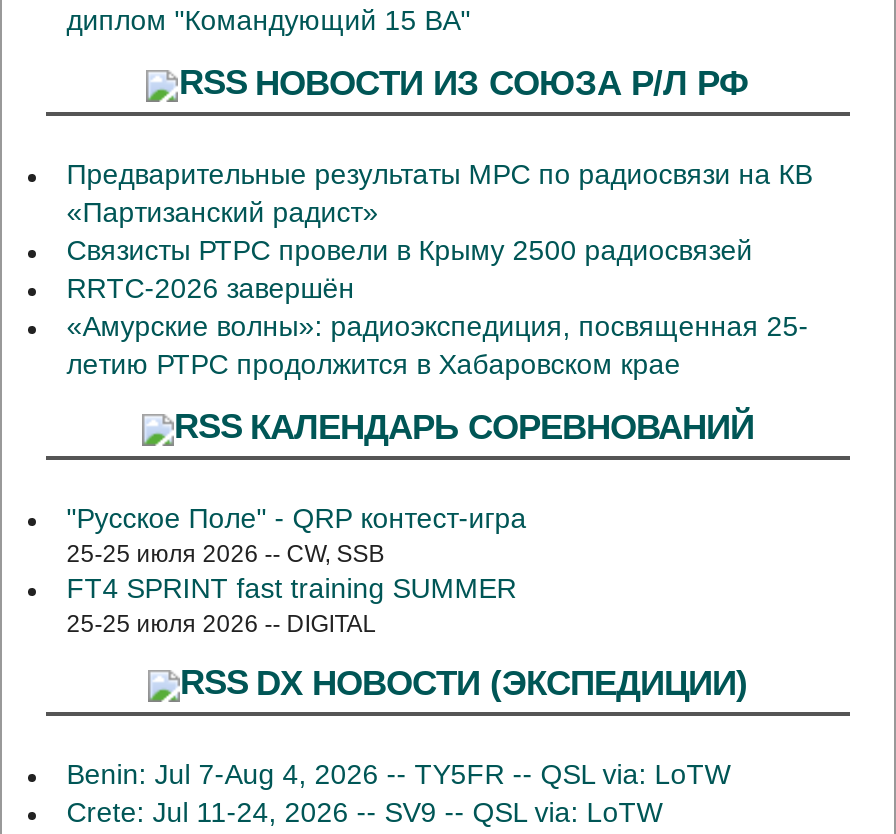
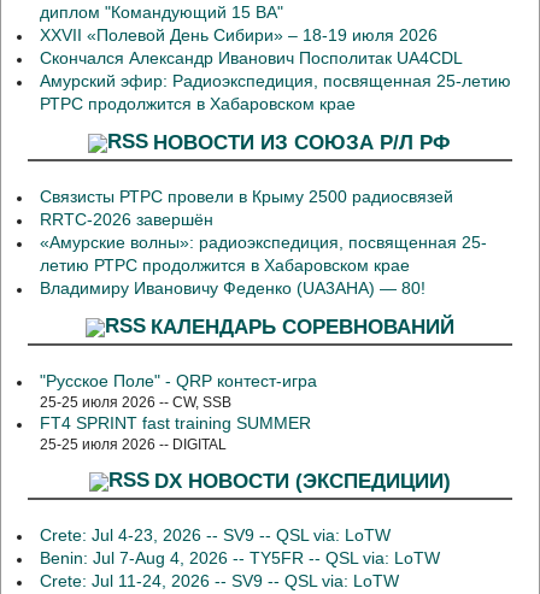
none -> [40,27,511,113] XXVII «Полевой День Сибири» – 18-19 июля 2026 | Скончался Александр Иванович Посполитак UA4CDL | Амурский эфир: Радиоэкспедиция, посвященная 25-летию | РТРС продолжится в Хабаровском крае
[67,160,813,228] Предварительные результаты МРС по радиосвязи на КВ | «Партизанский радист» -> none
none -> [40,280,426,298] Владимиру Ивановичу Феденко (UA3AHA) — 80!
none -> [40,527,391,545] Crete: Jul 4-23, 2026 -- SV9 -- QSL via: LoTW

